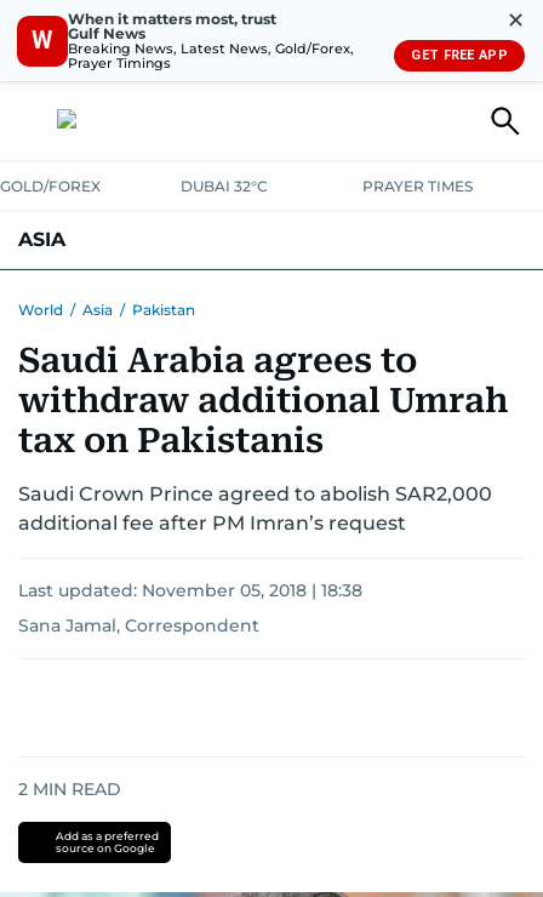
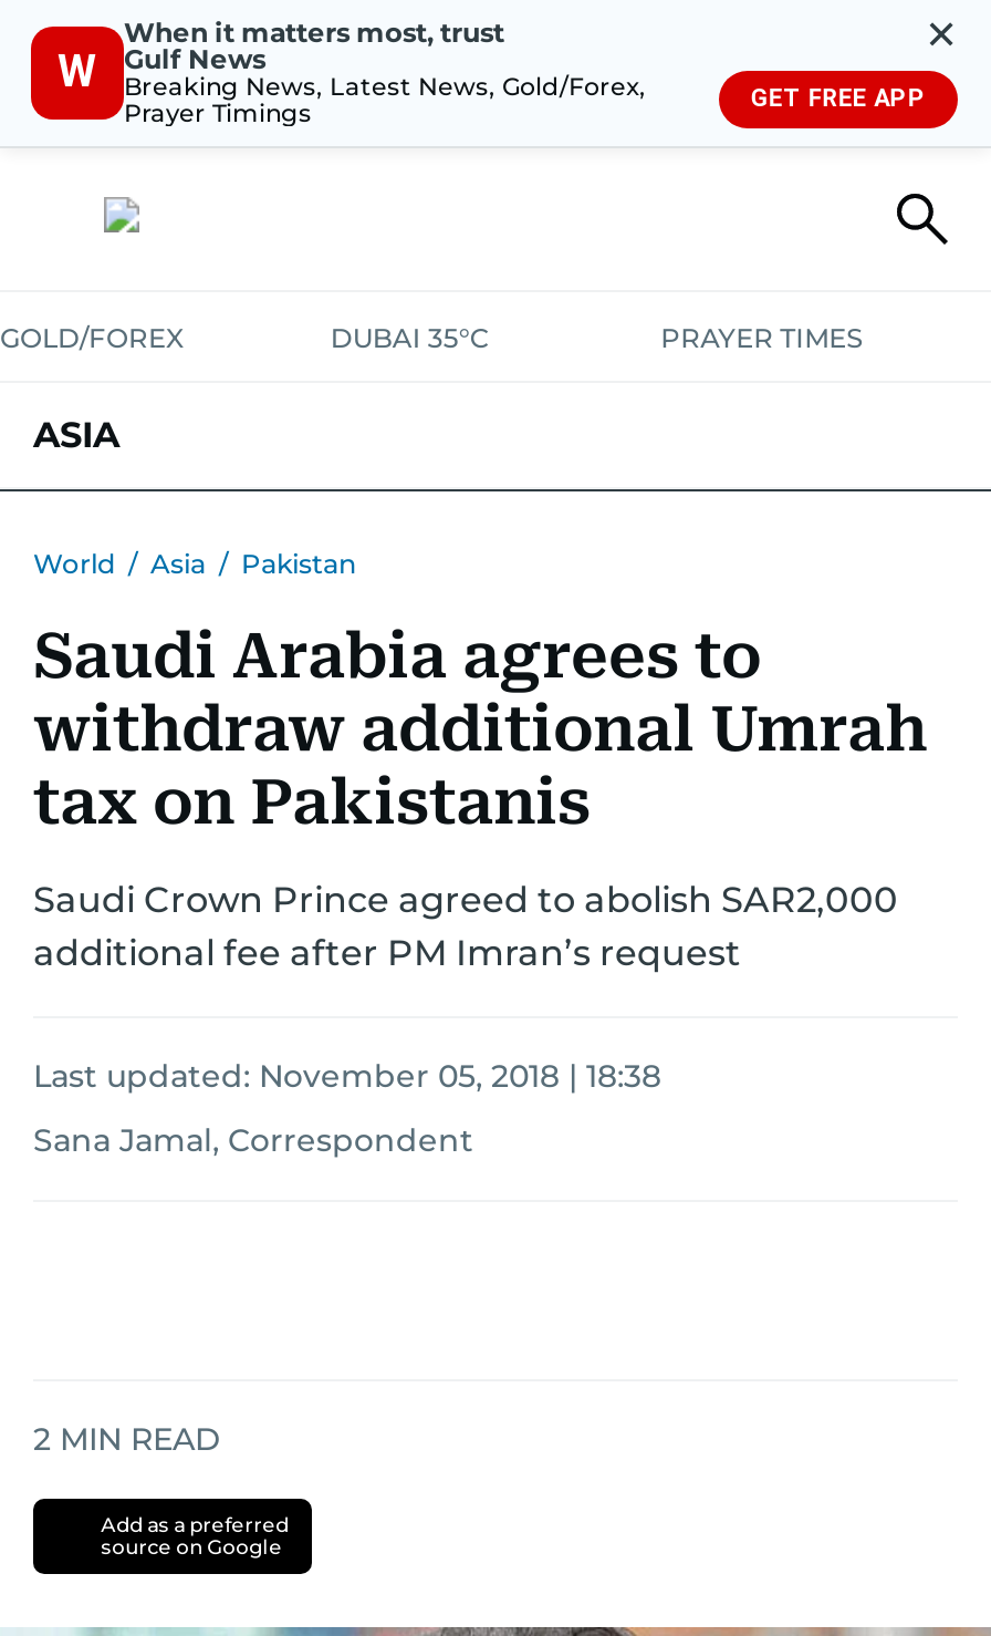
[181,177,268,195] DUBAI 32°C -> [330,321,490,354] DUBAI 35°C

